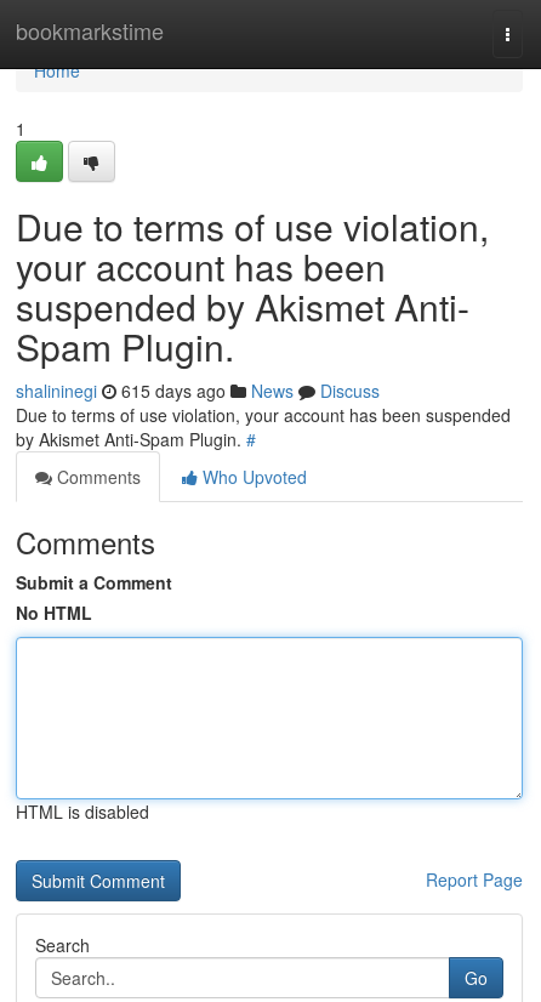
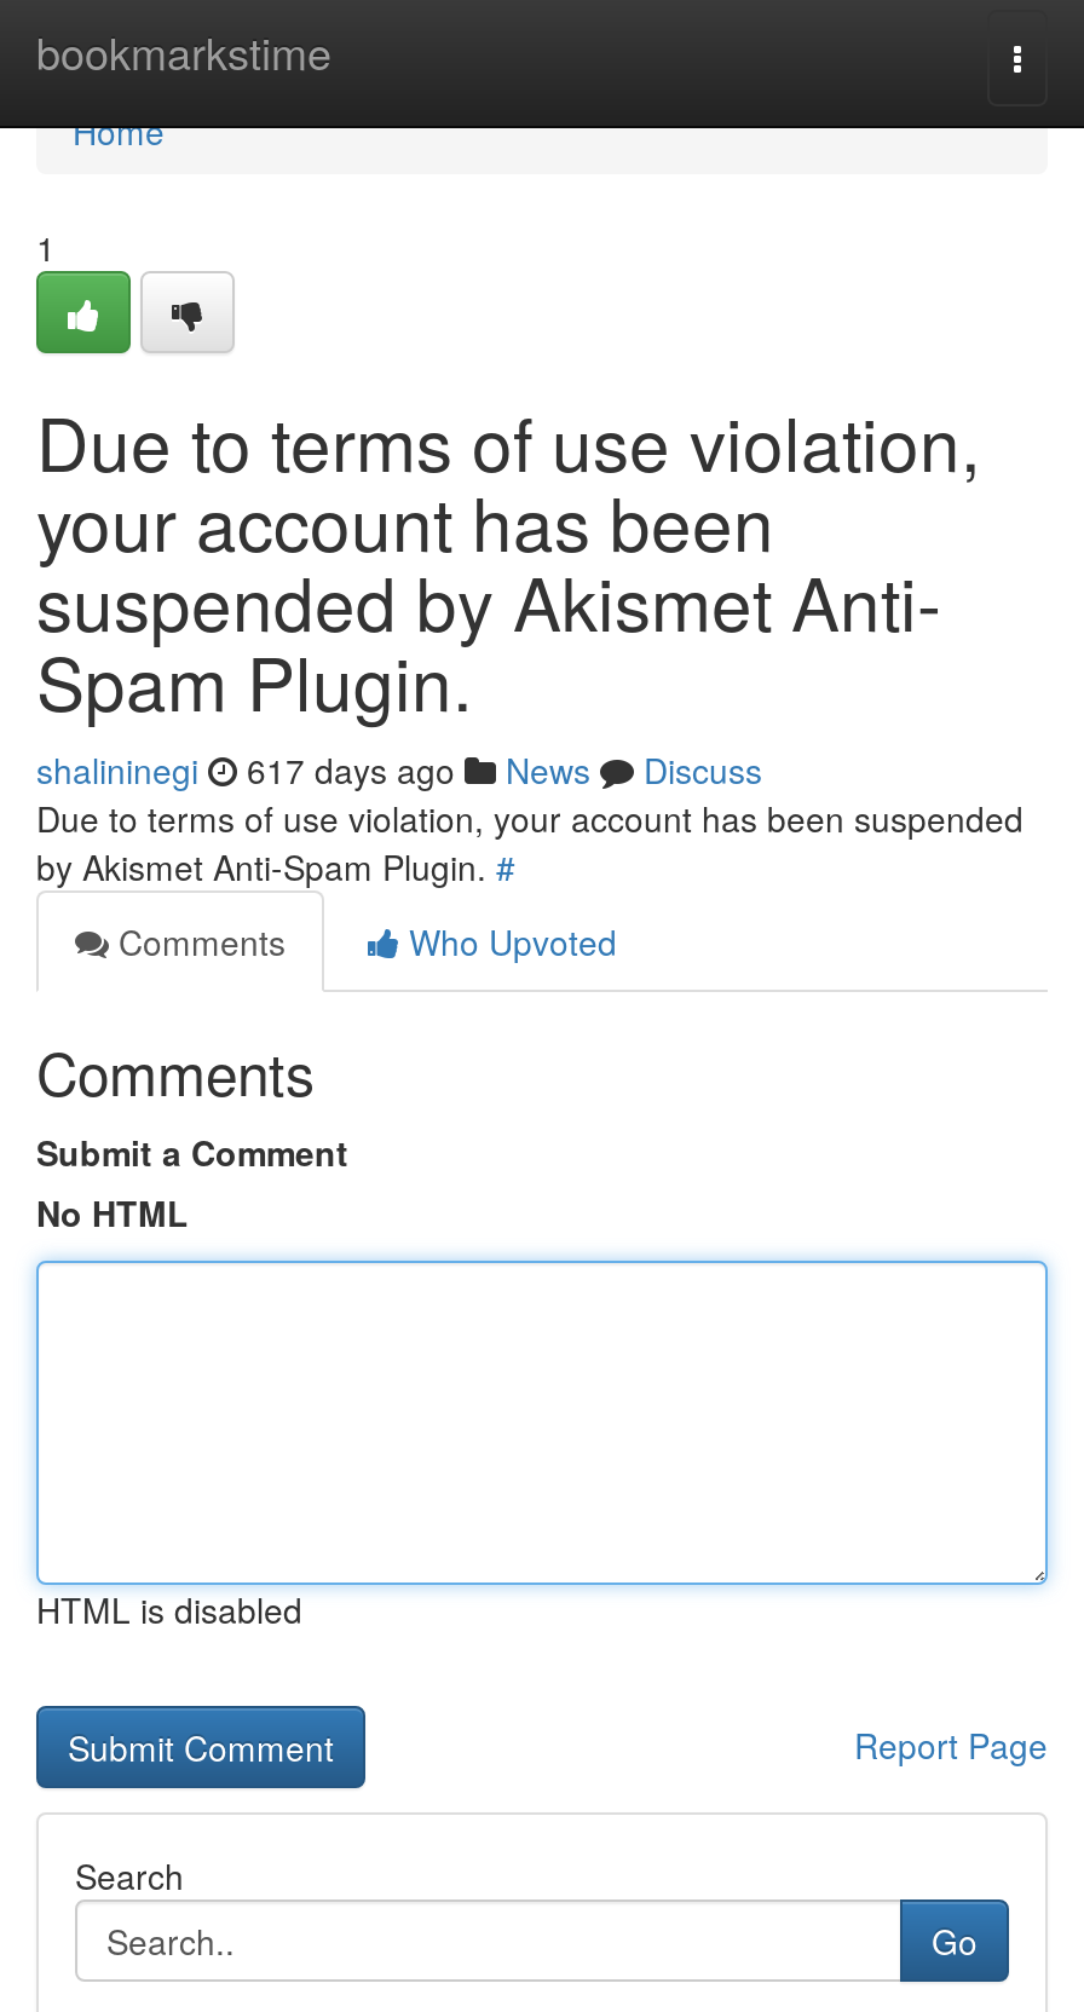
[16,378,380,403] shalininegi 615 days ago News Discuss -> [36,745,762,794] shalininegi 617 days ago News Discuss

